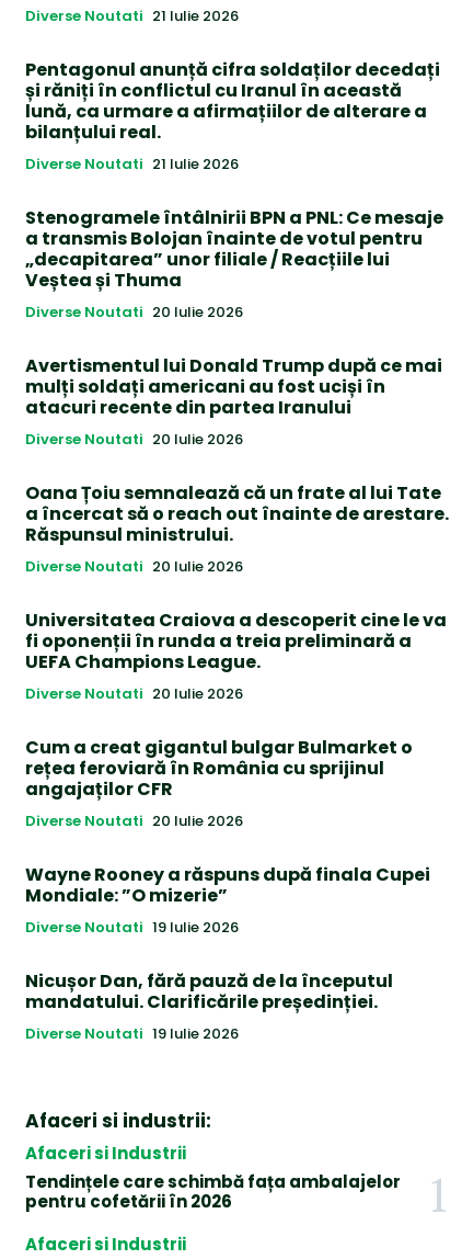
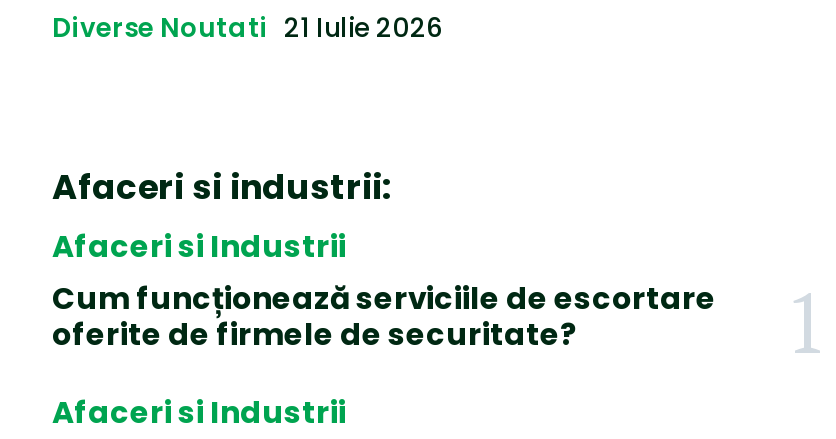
[25,57,449,1044] Pentagonul anunță cifra soldaților decedați | și răniți în conflictul cu Iranul în această | lună, ca urmare a afirmațiilor de alterare a | bilanțului real. | Diverse Noutati 21 Iulie 2026 | Stenogramele întâlnirii BPN a PNL: Ce mesaje | a transmis Bolojan înainte de votul pentru | „decapitarea” unor filiale / Reacțiile lui | Veștea și Thuma | Diverse Noutati 20 Iulie 2026 | Avertismentul lui Donald Trump după ce mai | mulți soldați americani au fost uciși în | atacuri recente din partea Iranului | Diverse Noutati 20 Iulie 2026 | Oana Țoiu semnalează că un frate al lui Tate | a încercat să o reach out înainte de arestare. | Răspunsul ministrului. | Diverse Noutati 20 Iulie 2026 | Universitatea Craiova a descoperit cine le va | fi oponenții în runda a treia preliminară a | UEFA Champions League. | Diverse Noutati 20 Iulie 2026 | Cum a creat gigantul bulgar Bulmarket o | rețea feroviară în România cu sprijinul | angajaților CFR | Diverse Noutati 20 Iulie 2026 | Wayne Rooney a răspuns după finala Cupei | Mondiale: ”O mizerie” | Diverse Noutati 19 Iulie 2026 | Nicușor Dan, fără pauză de la începutul | mandatului. Clarificările președinției. | Diverse Noutati 19 Iulie 2026 -> none
[25,1170,401,1213] Tendințele care schimbă fața ambalajelor | pentru cofetării în 2026 -> [52,277,716,355] Cum funcționează serviciile de escortare | oferite de firmele de securitate?

